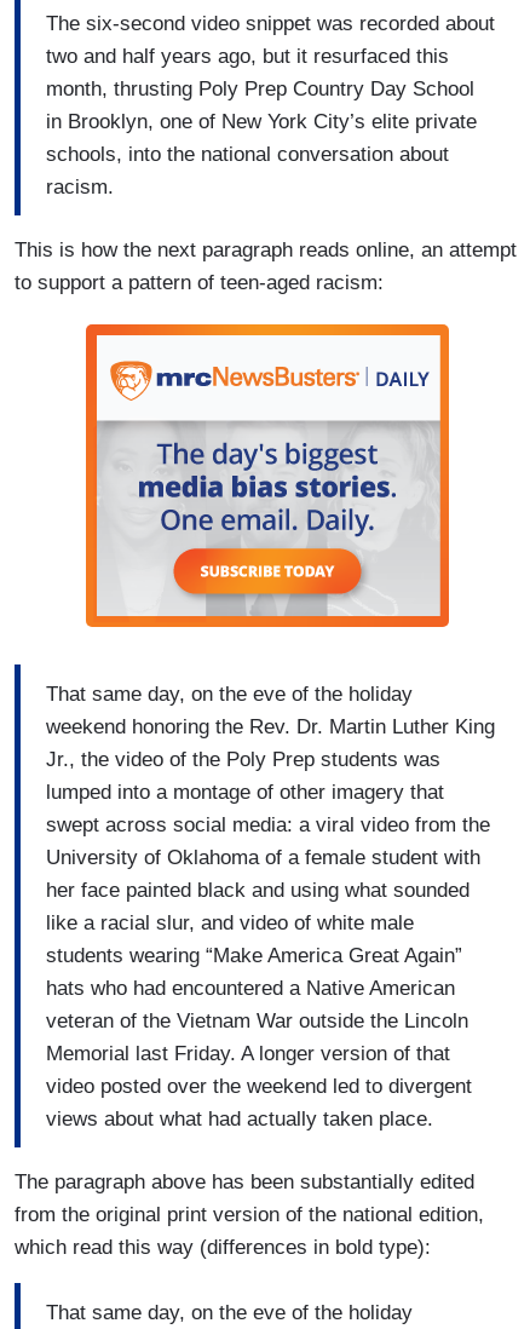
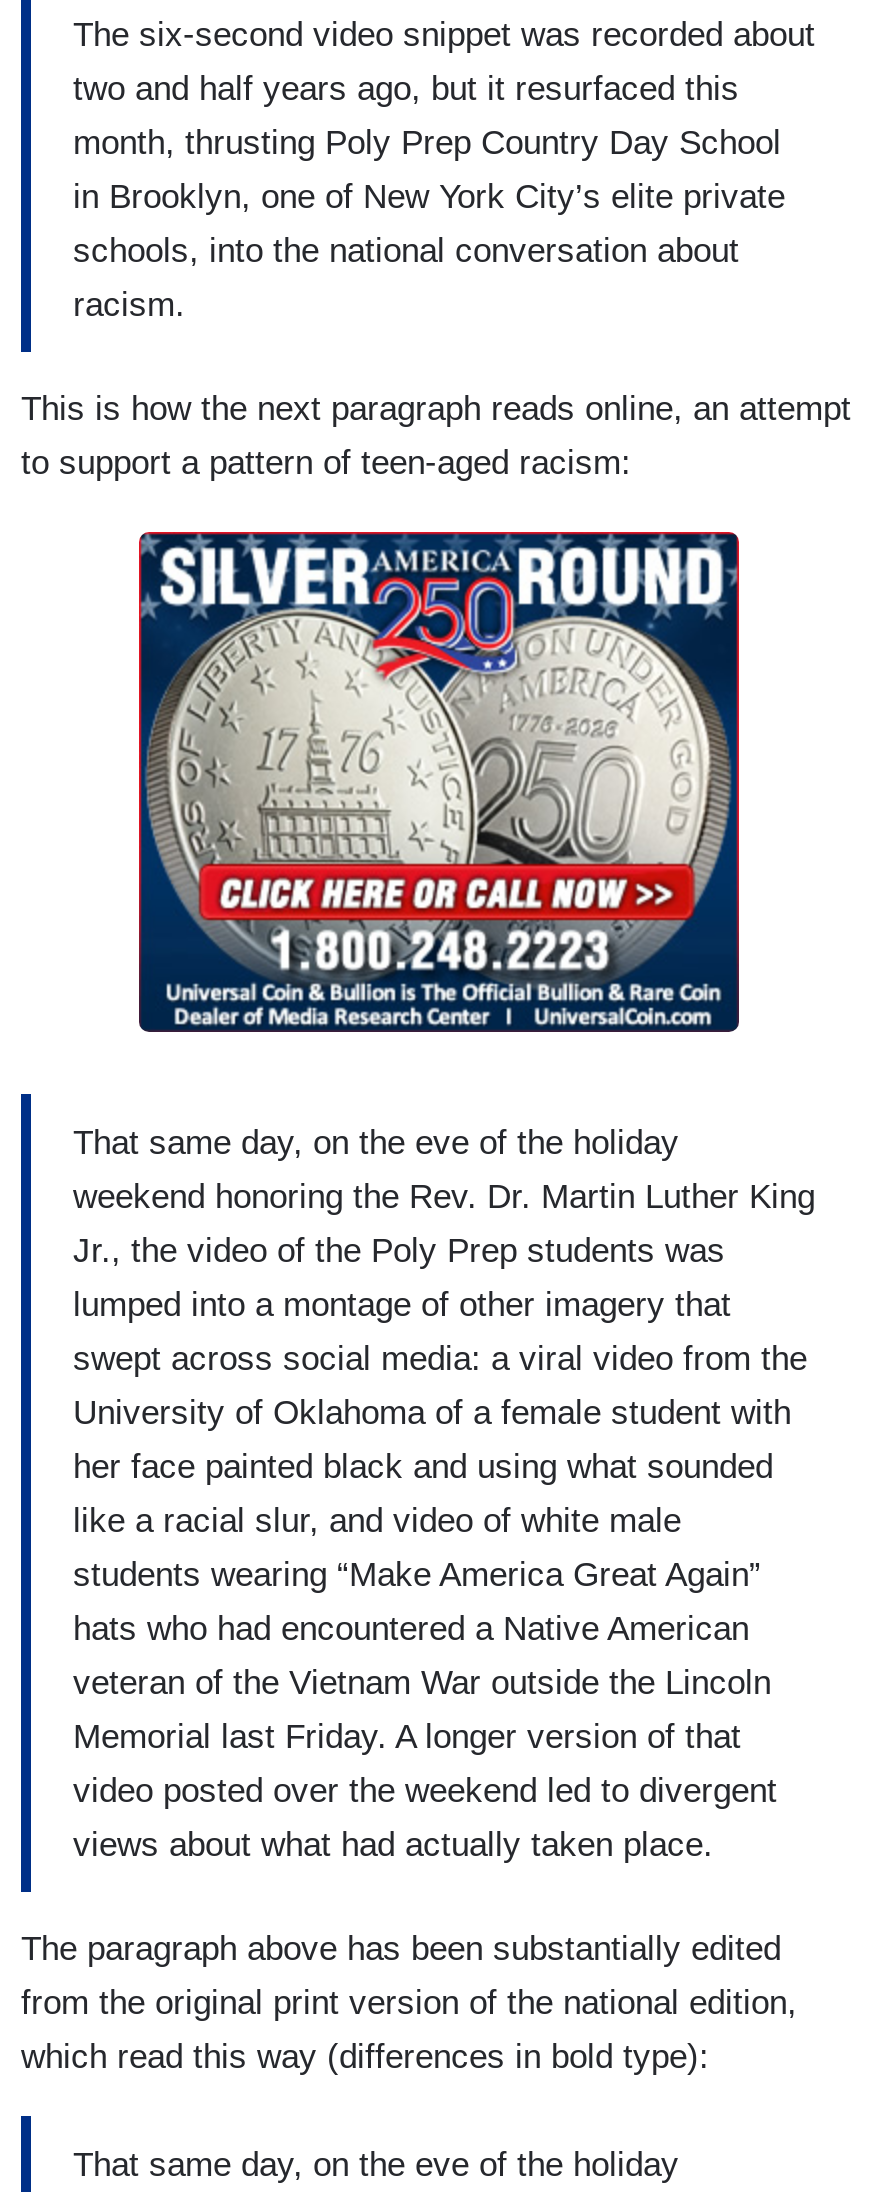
[85,323,450,628] [image] -> [137,530,741,1034] [image]

